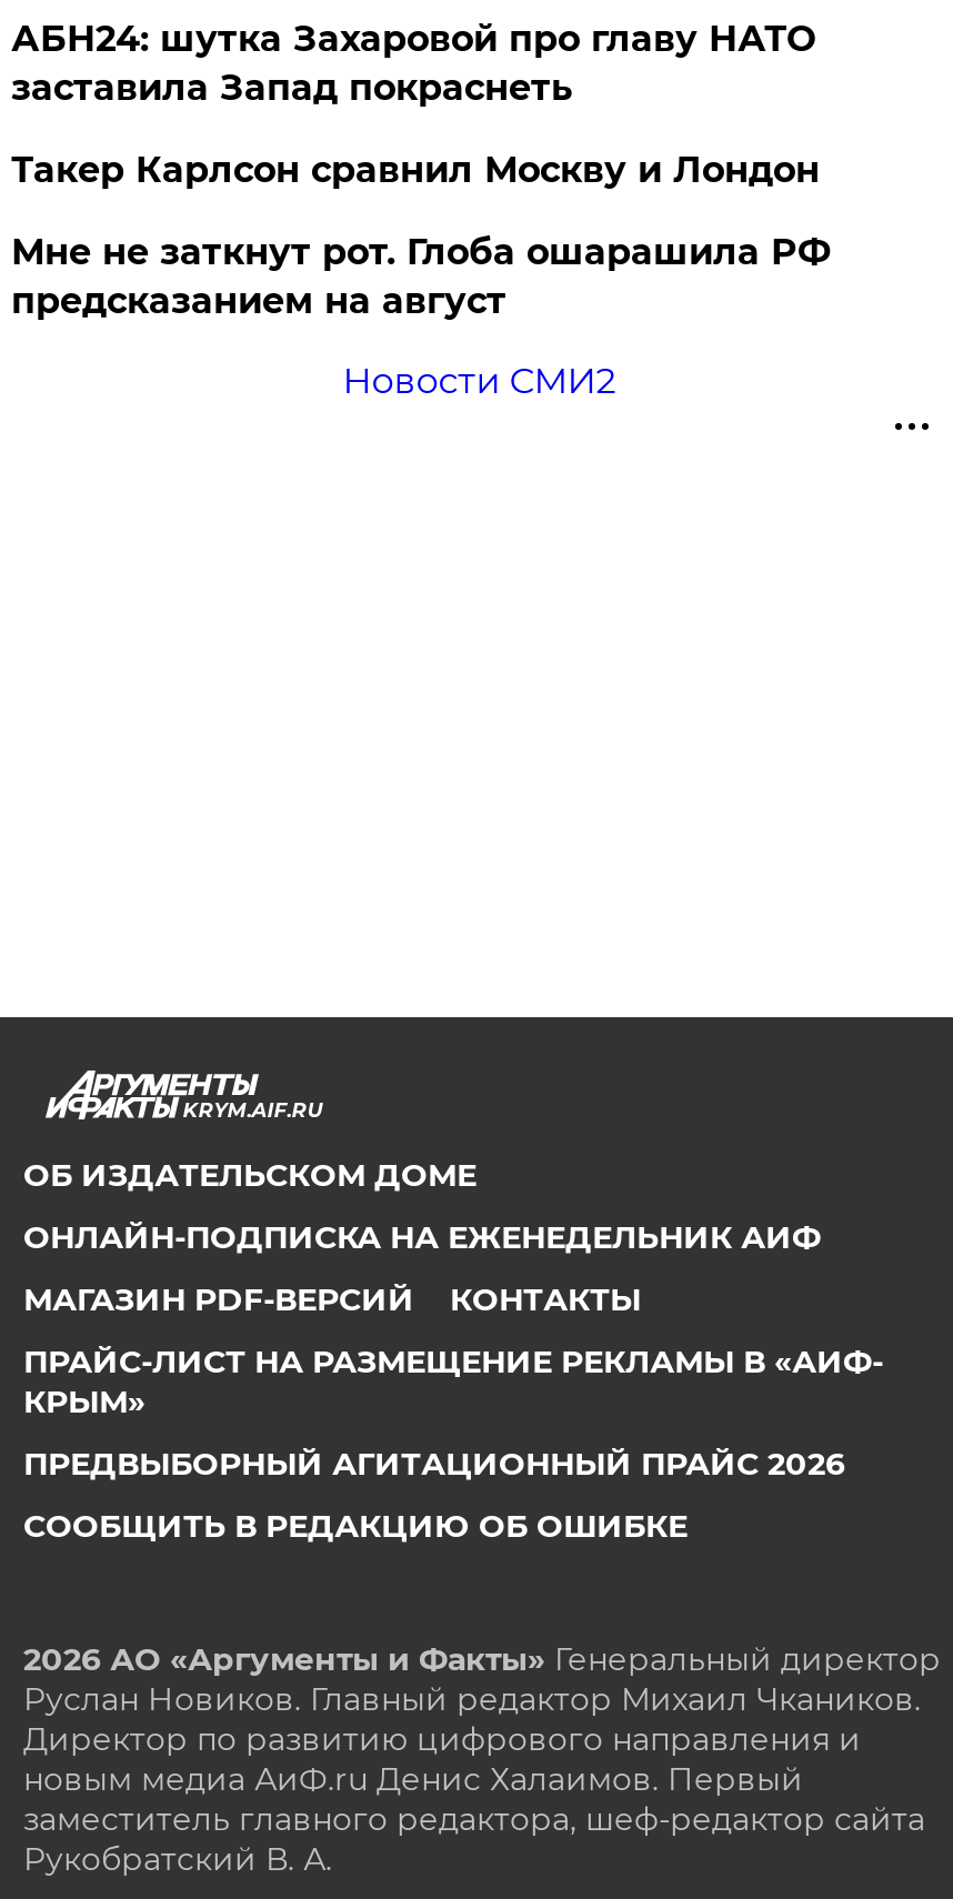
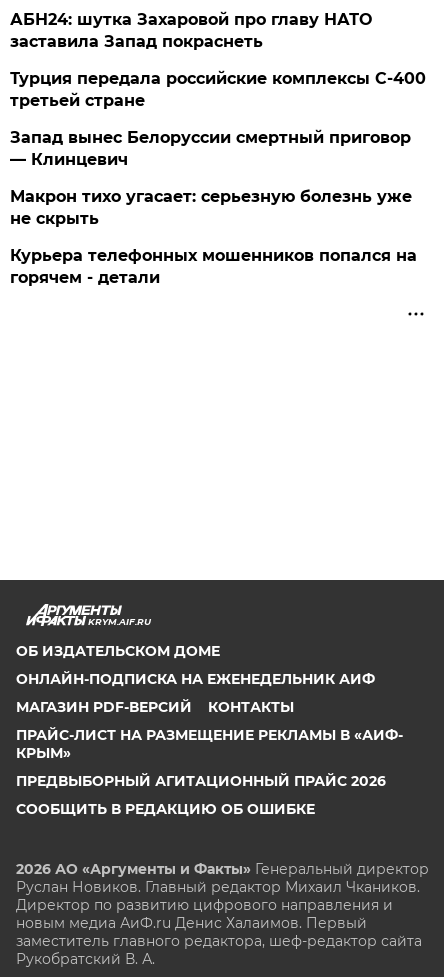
[11,149,831,402] Такер Карлсон сравнил Москву и Лондон | Мне не заткнут рот. Глоба ошарашила РФ | предсказанием на август | Новости СМИ2 -> [10,69,426,287] Турция передала российские комплексы С-400 | третьей стране | Запад вынес Белоруссии смертный приговор | — Клинцевич | Макрон тихо угасает: серьезную болезнь уже | не скрыть | Курьера телефонных мошенников попался на | горячем - детали

